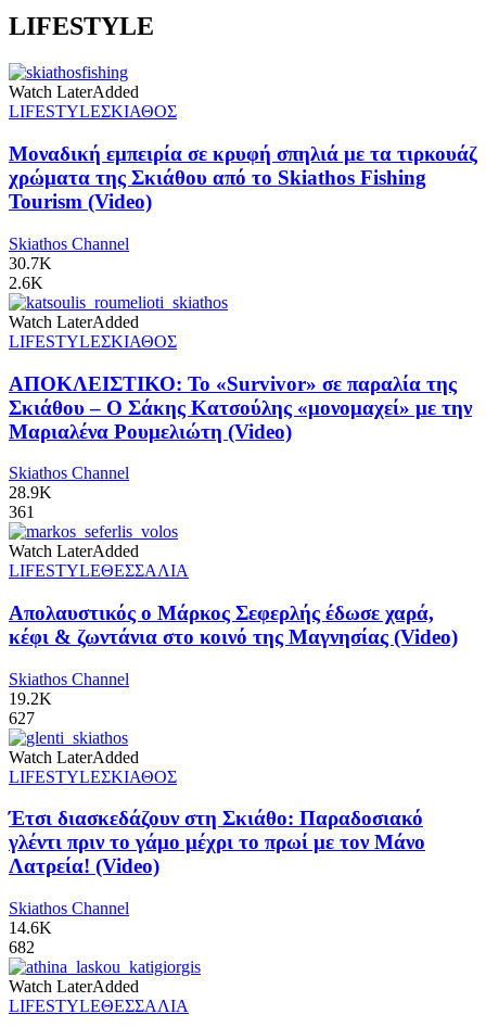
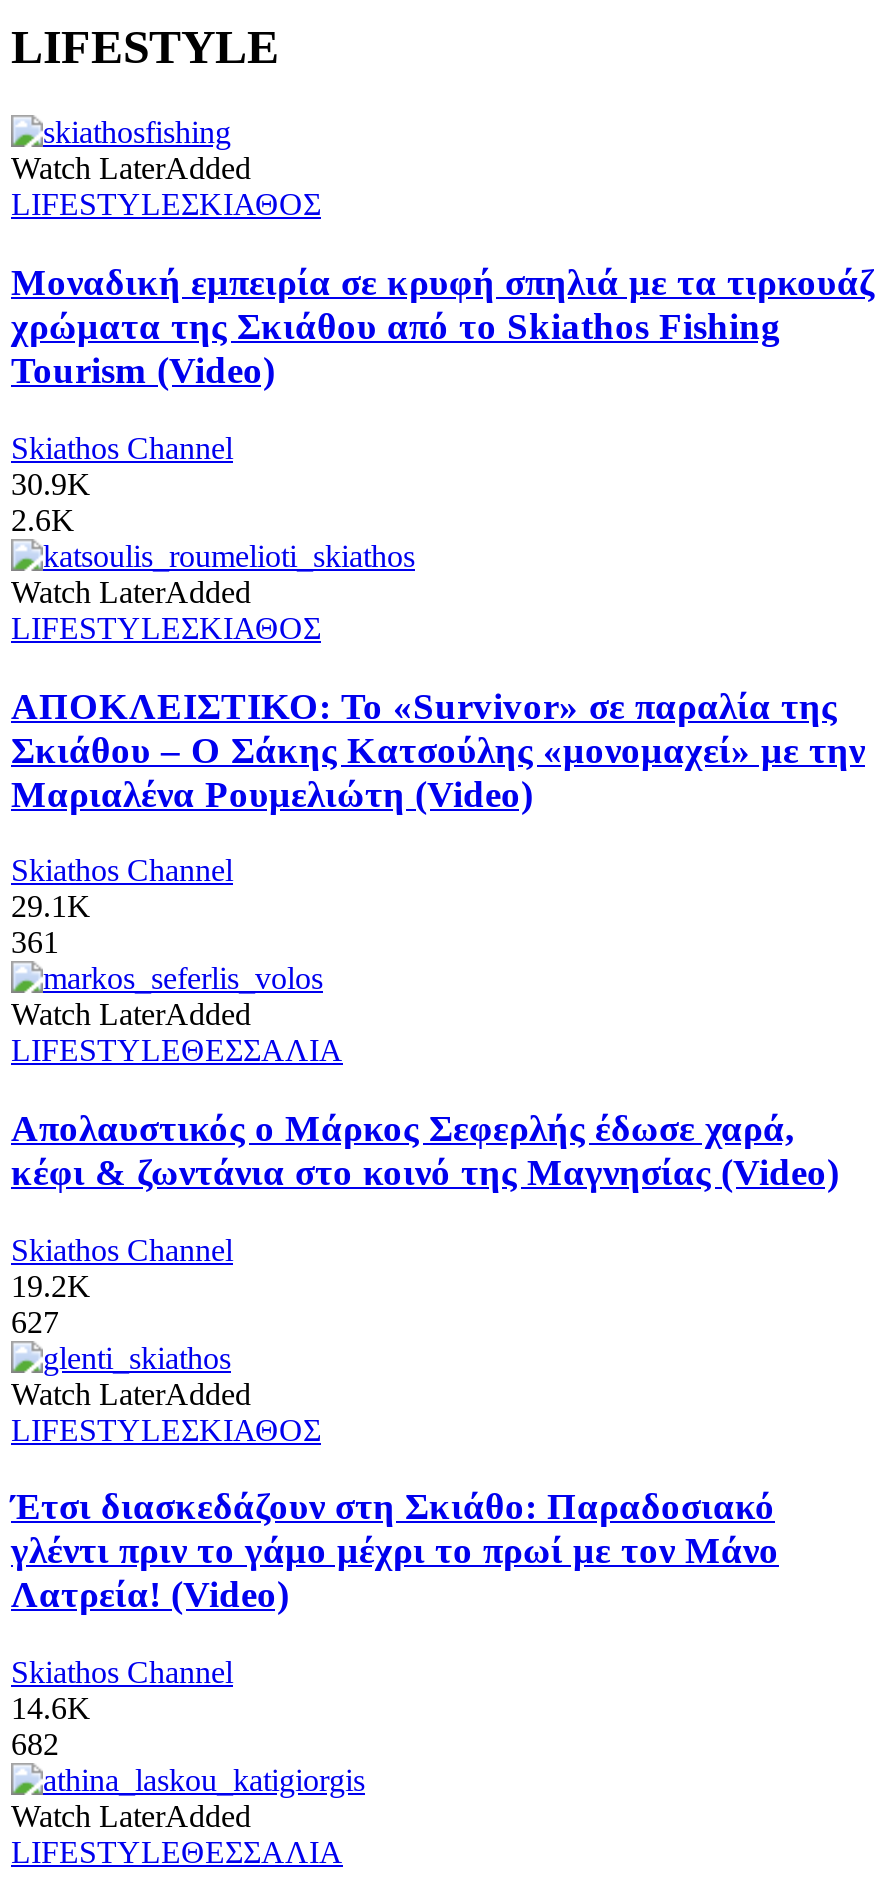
[9,254,52,272] 30.7K -> [11,467,91,501] 30.9K
[9,483,52,502] 28.9K -> [11,889,91,923] 29.1K

